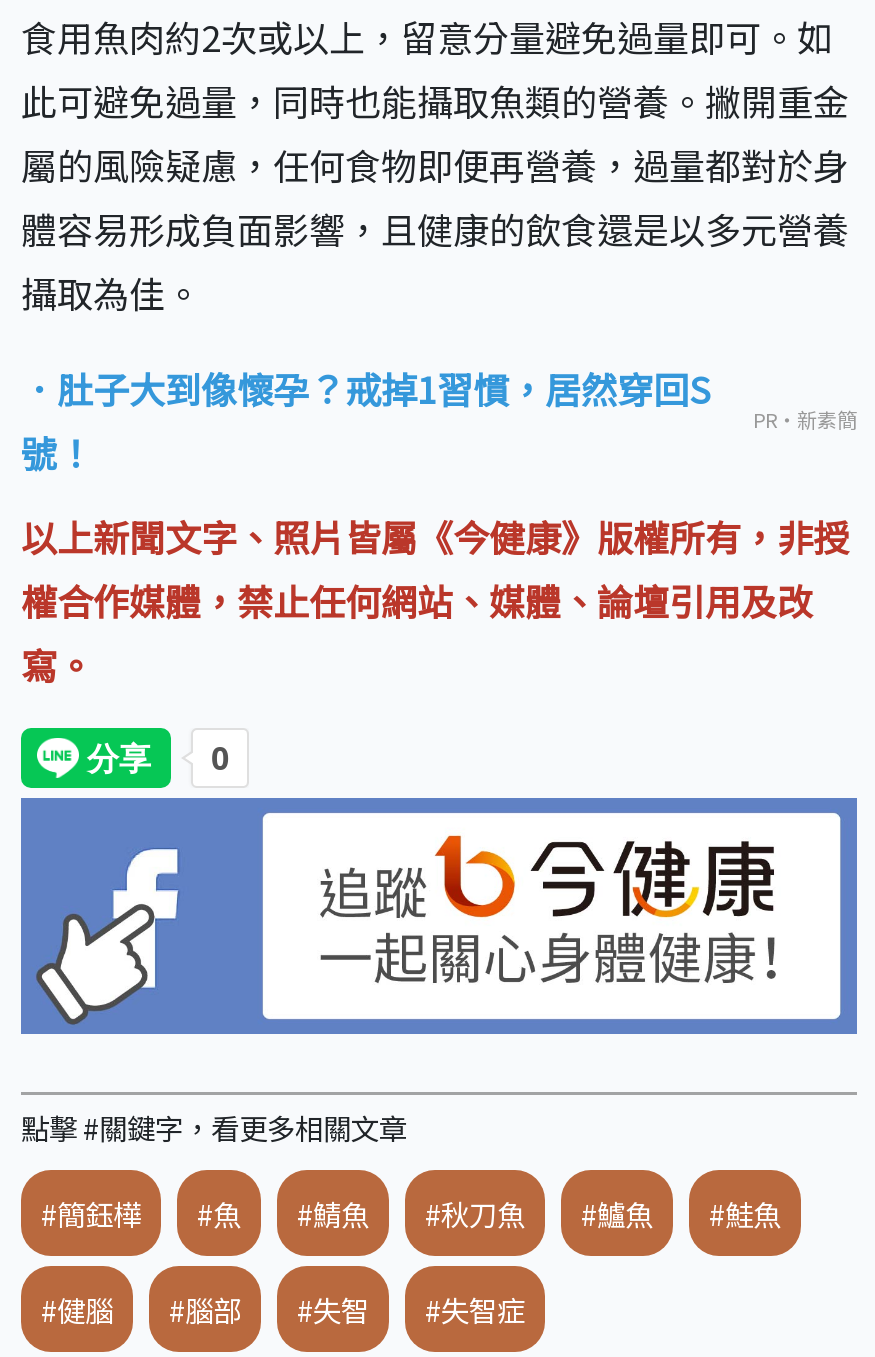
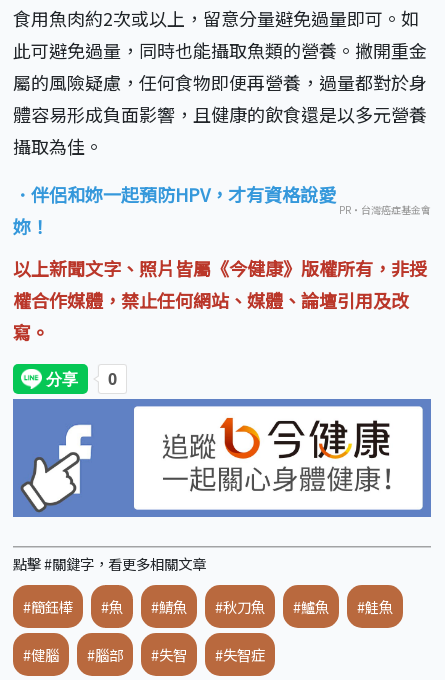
[21,361,709,477] ．肚子大到像懷孕？戒掉1習慣，居然穿回S | 號！ -> [13,181,336,239] ．伴侶和妳一起預防HPV，才有資格說愛 | 妳！
[753,403,857,433] PR・新素簡 -> [339,202,431,217] PR・台灣癌症基金會

